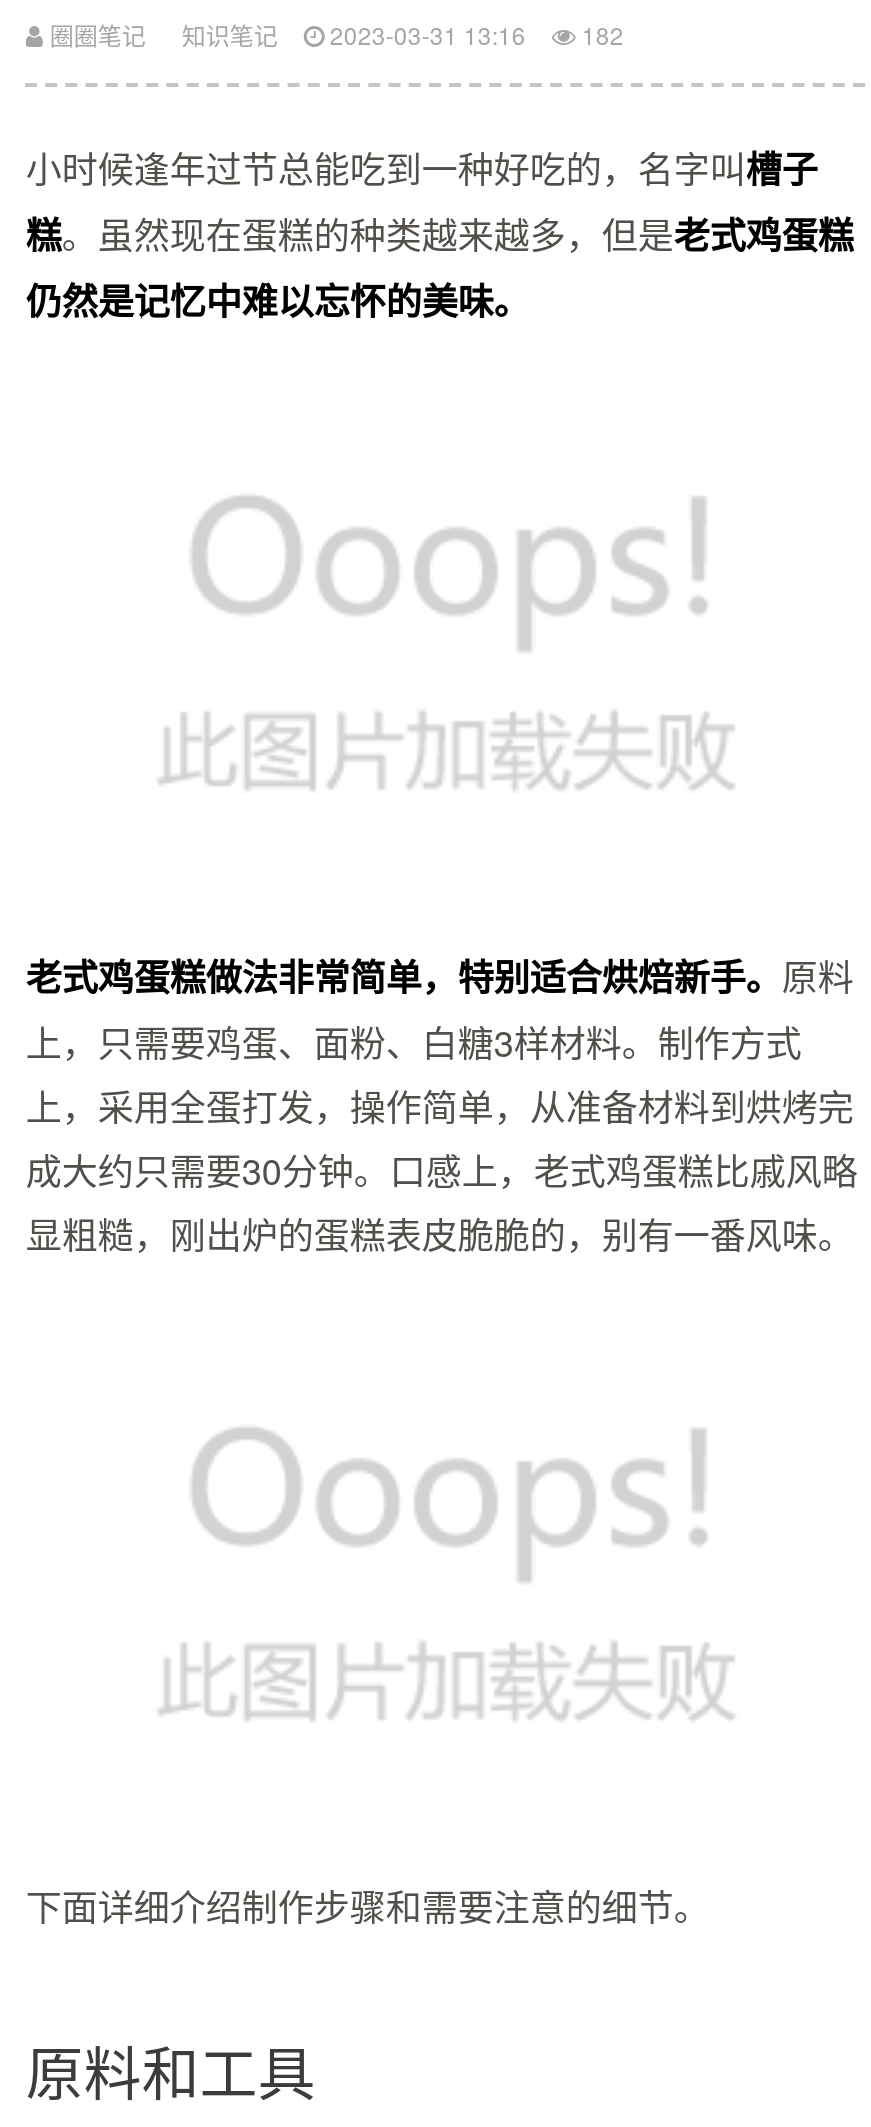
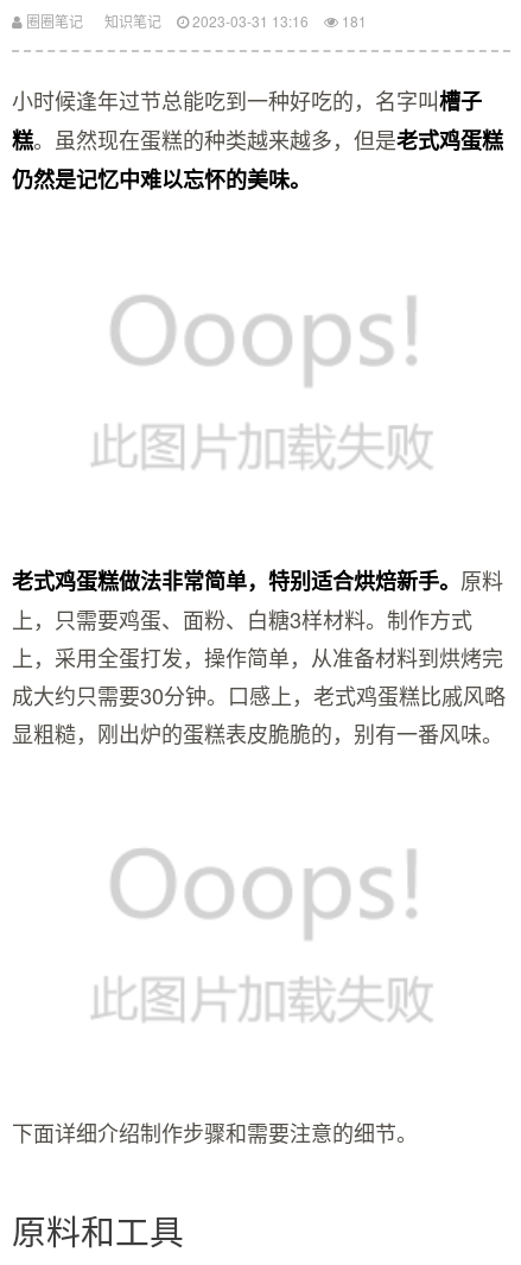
[44,17,624,51] 圈圈笔记 知识笔记 2023-03-31 13:16 182 -> [23,11,367,31] 圈圈笔记 知识笔记 2023-03-31 13:16 181

